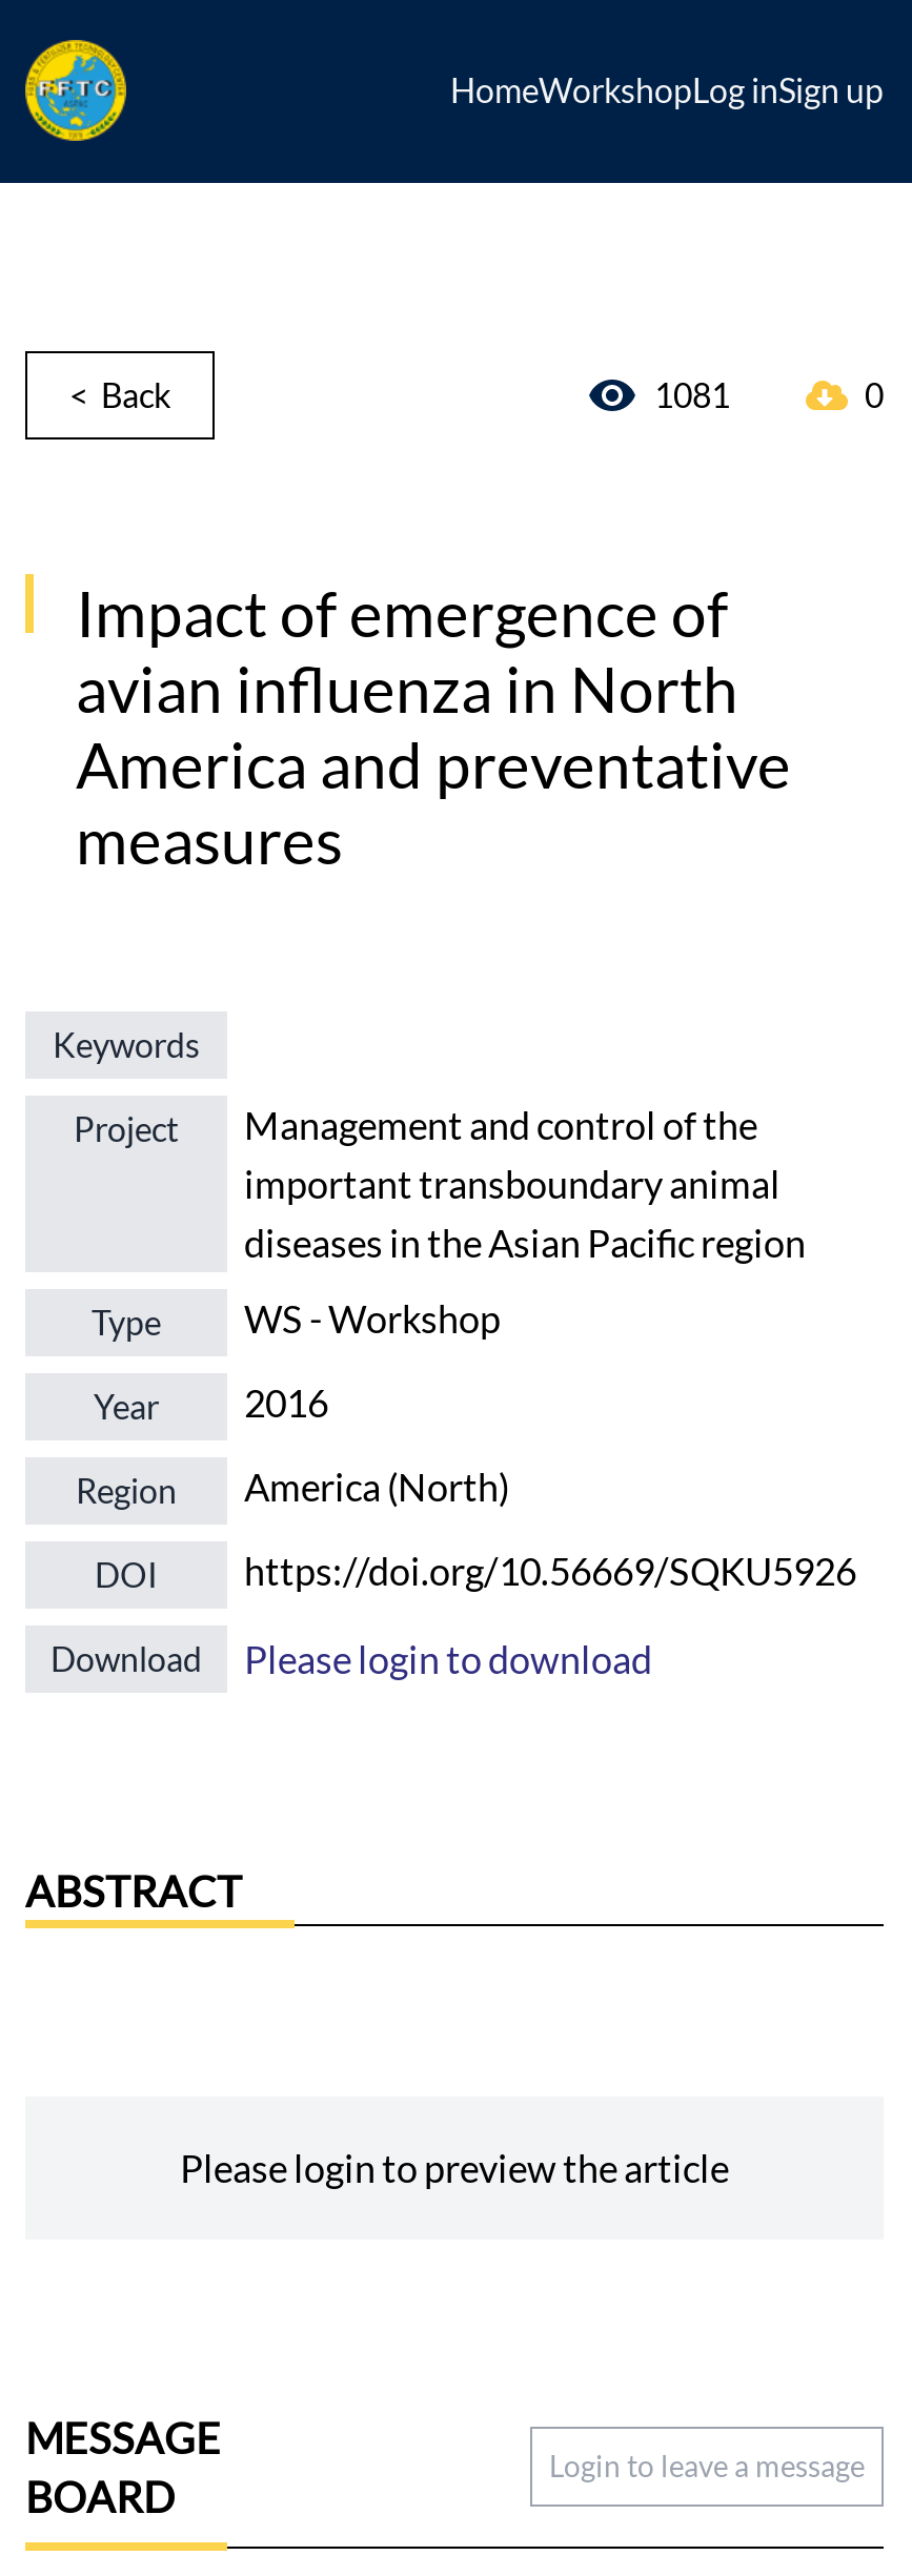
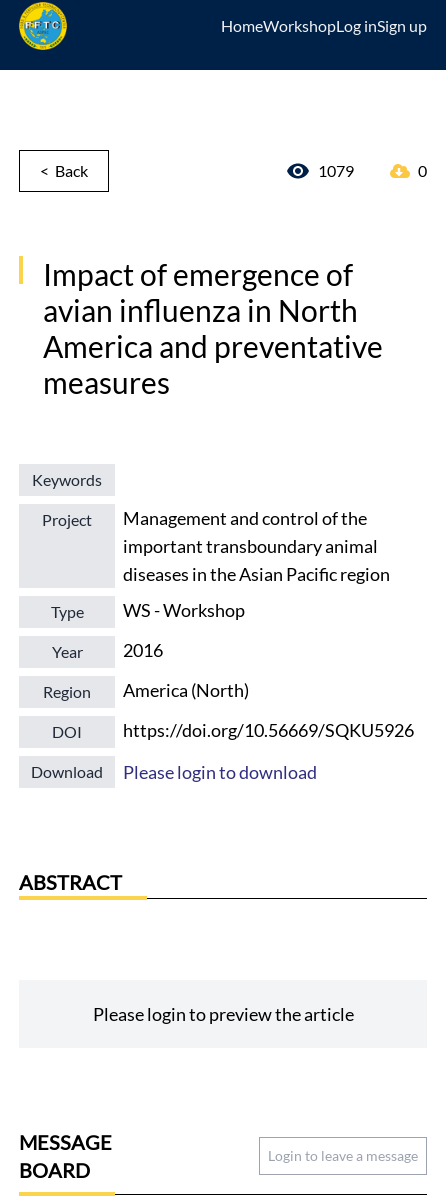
[654,374,730,414] 1081 -> [318,161,354,180] 1079

